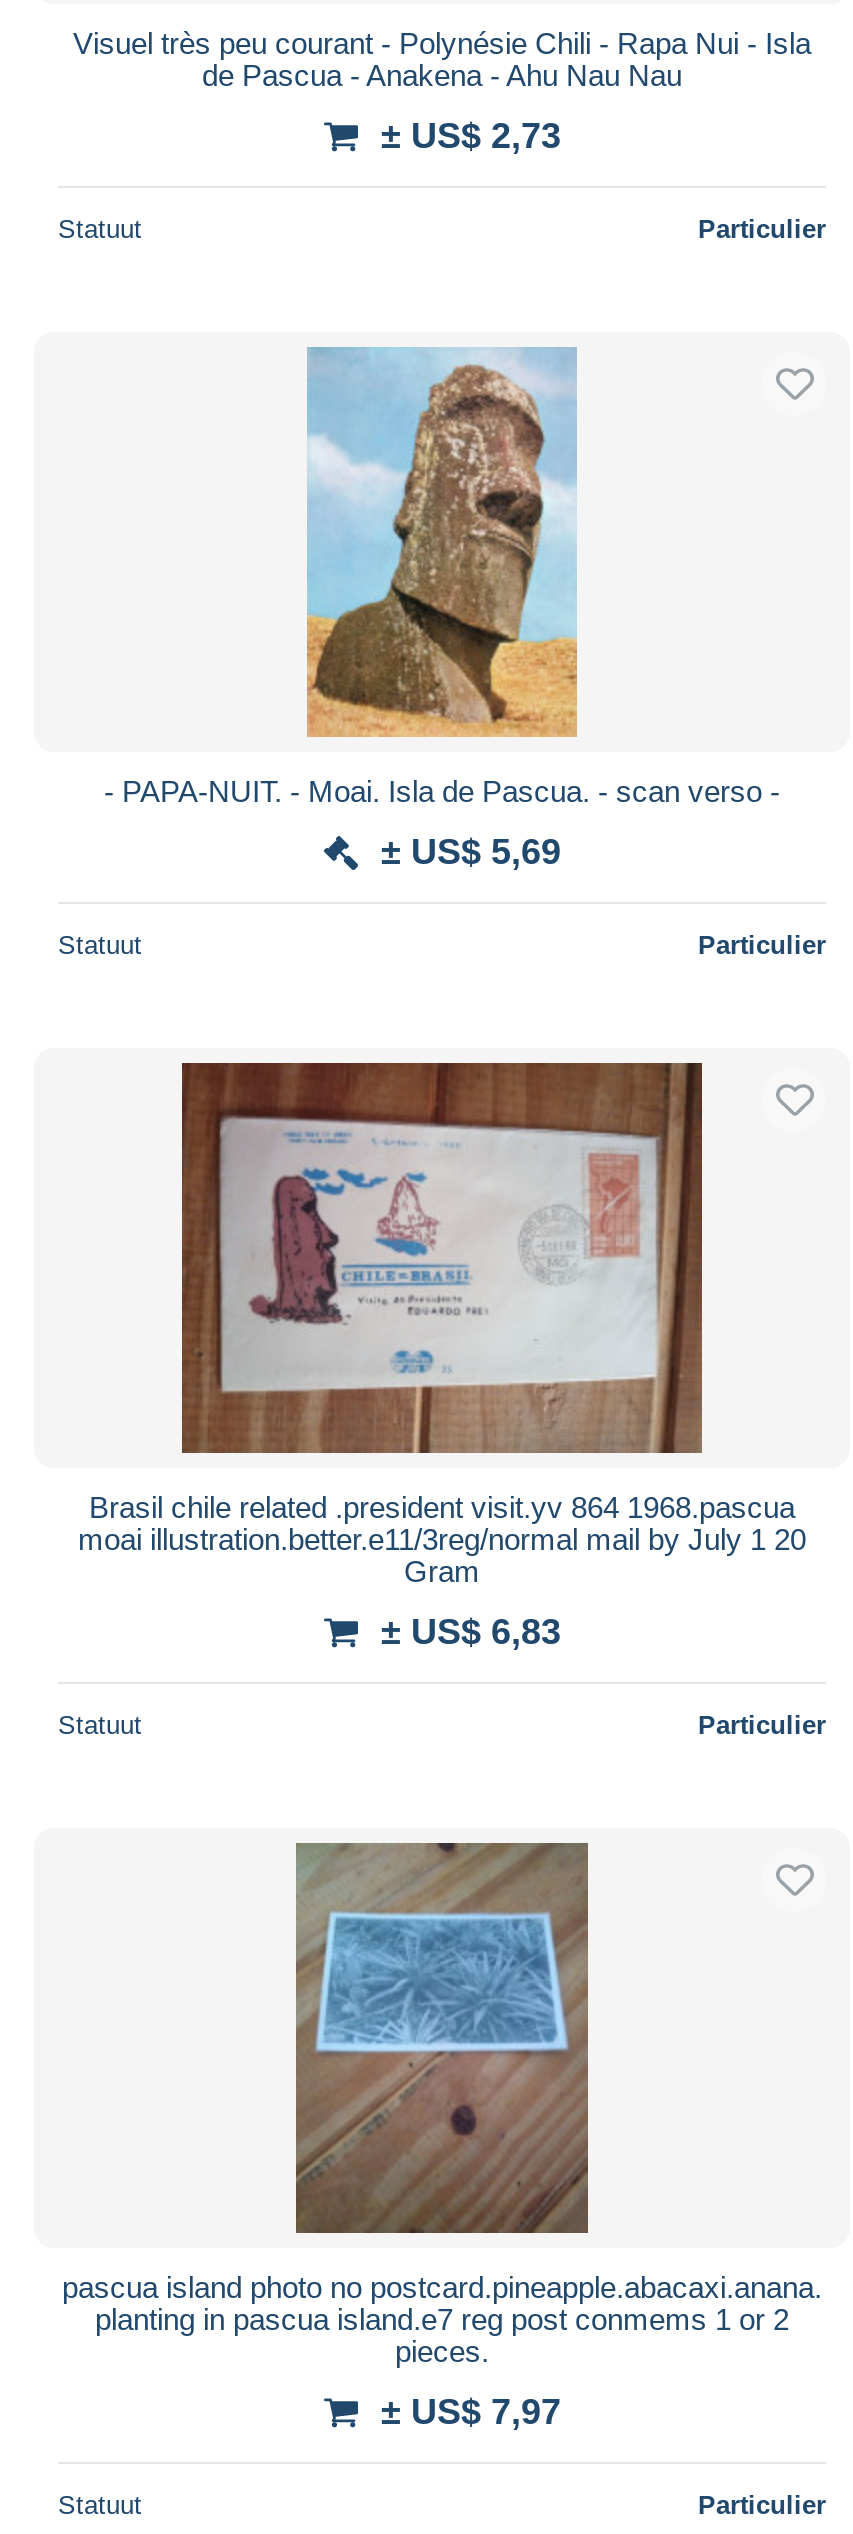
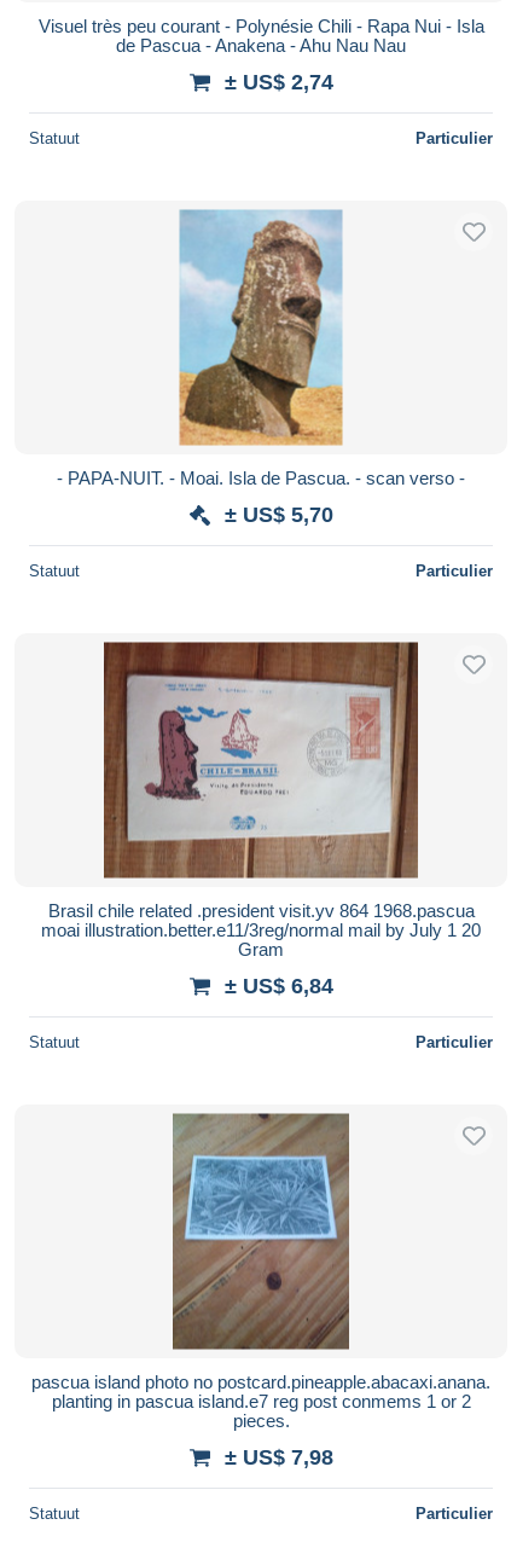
[381,116,561,156] ± US$ 2,73 -> [224,70,333,94] ± US$ 2,74
[381,832,561,872] ± US$ 5,69 -> [224,503,333,527] ± US$ 5,70
[381,1612,561,1652] ± US$ 6,83 -> [224,974,333,998] ± US$ 6,84
[381,2392,561,2432] ± US$ 7,97 -> [224,1445,333,1469] ± US$ 7,98

